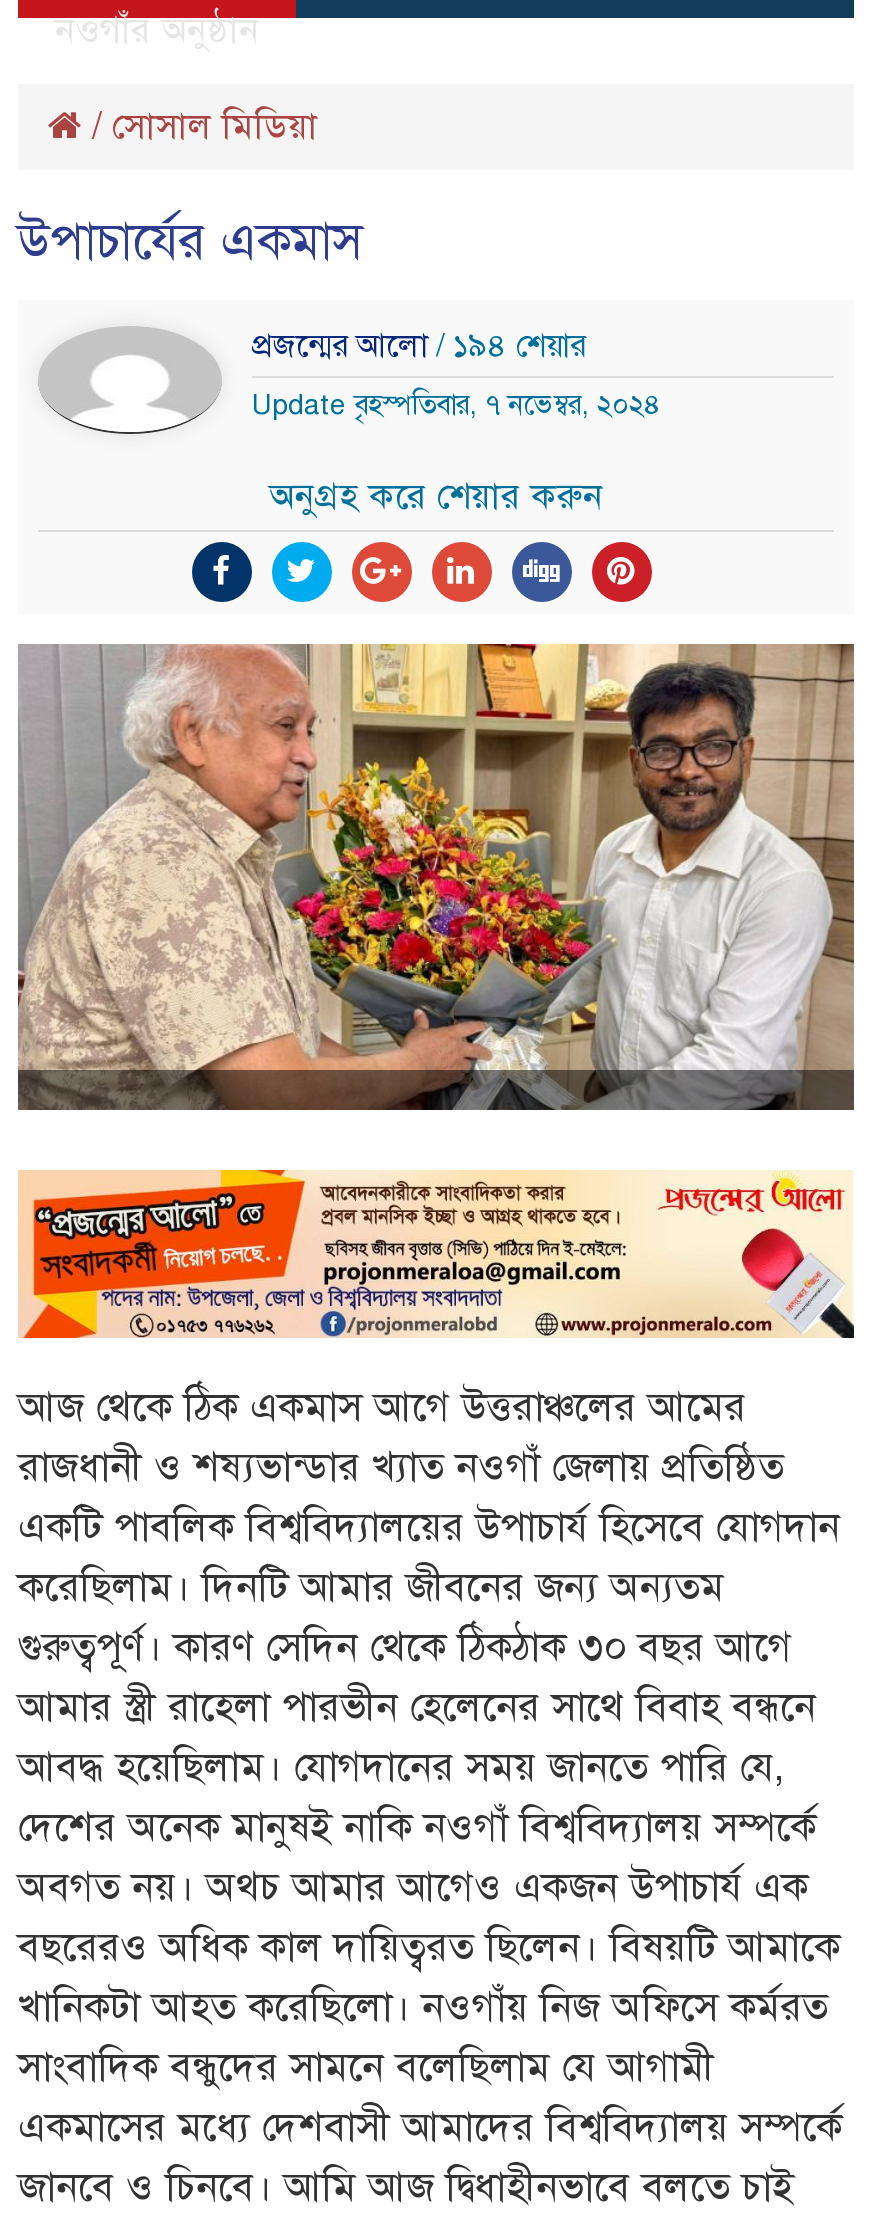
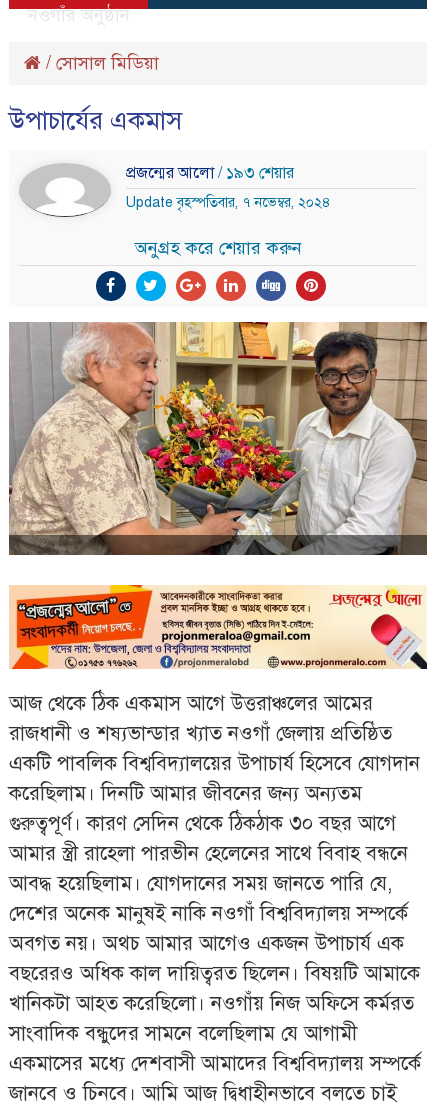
[252,326,586,366] প্রজন্মের আলো / ১৯৪ শেয়ার -> [126,163,294,183] প্রজন্মের আলো / ১৯৩ শেয়ার

